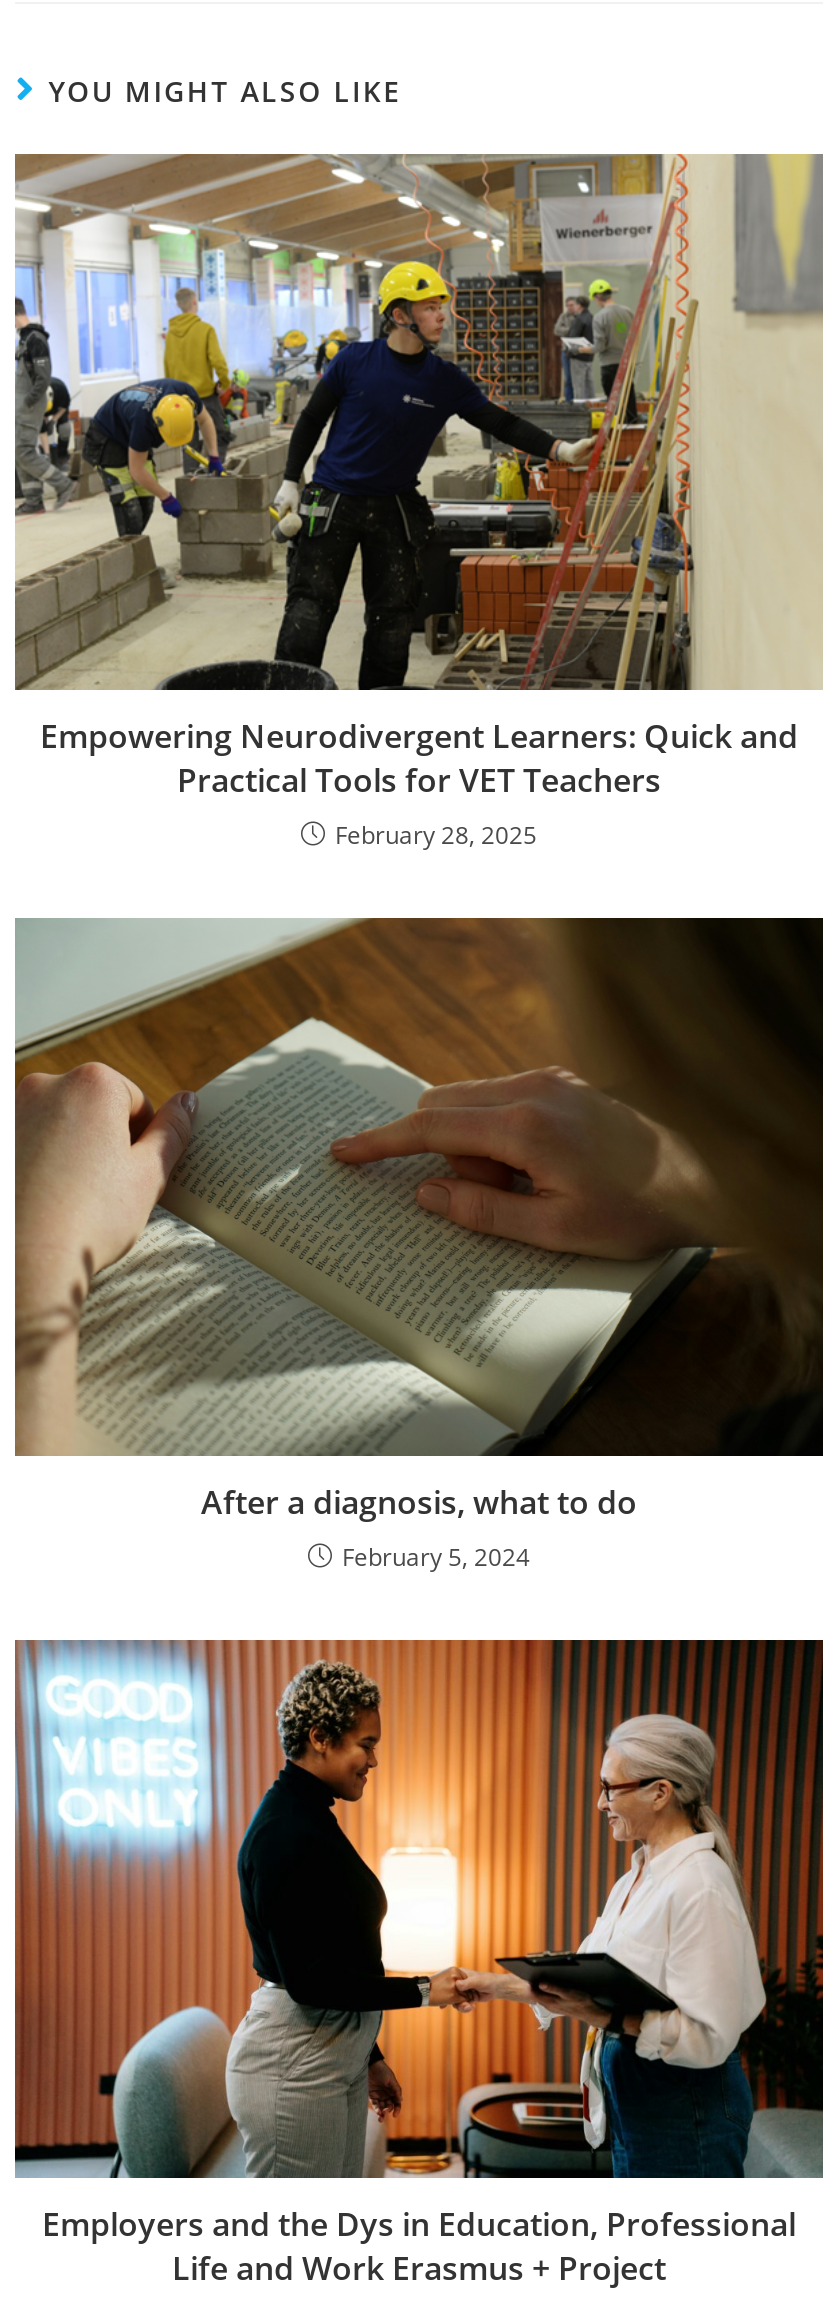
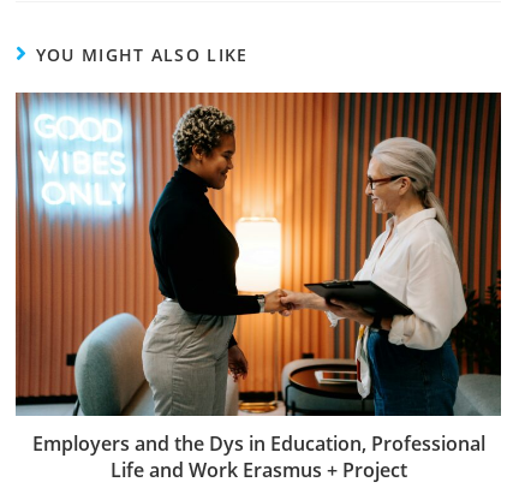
[13,152,823,853] [image] | Empowering Neurodivergent Learners: Quick and | Practical Tools for VET Teachers | February 28, 2025 -> none
[13,916,825,1574] [image] | After a diagnosis, what to do | February 5, 2024 -> none

